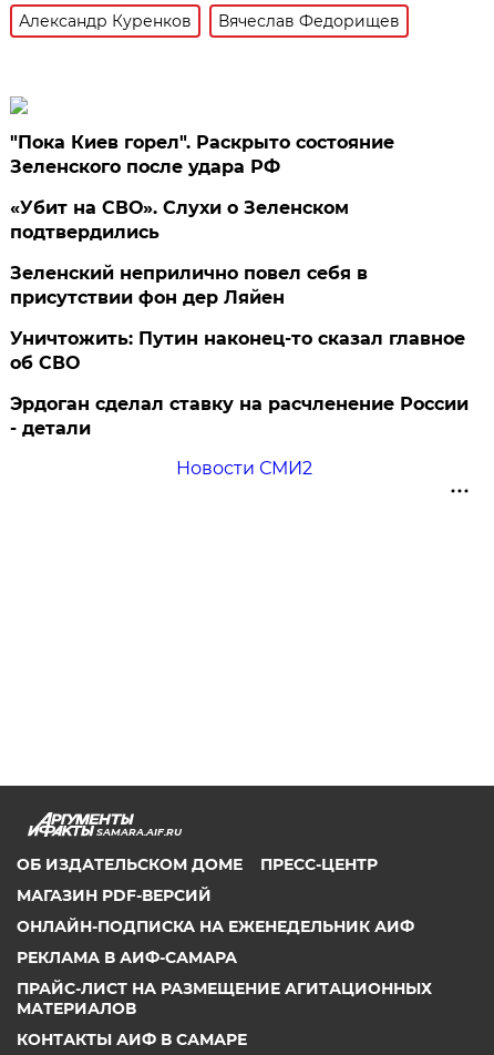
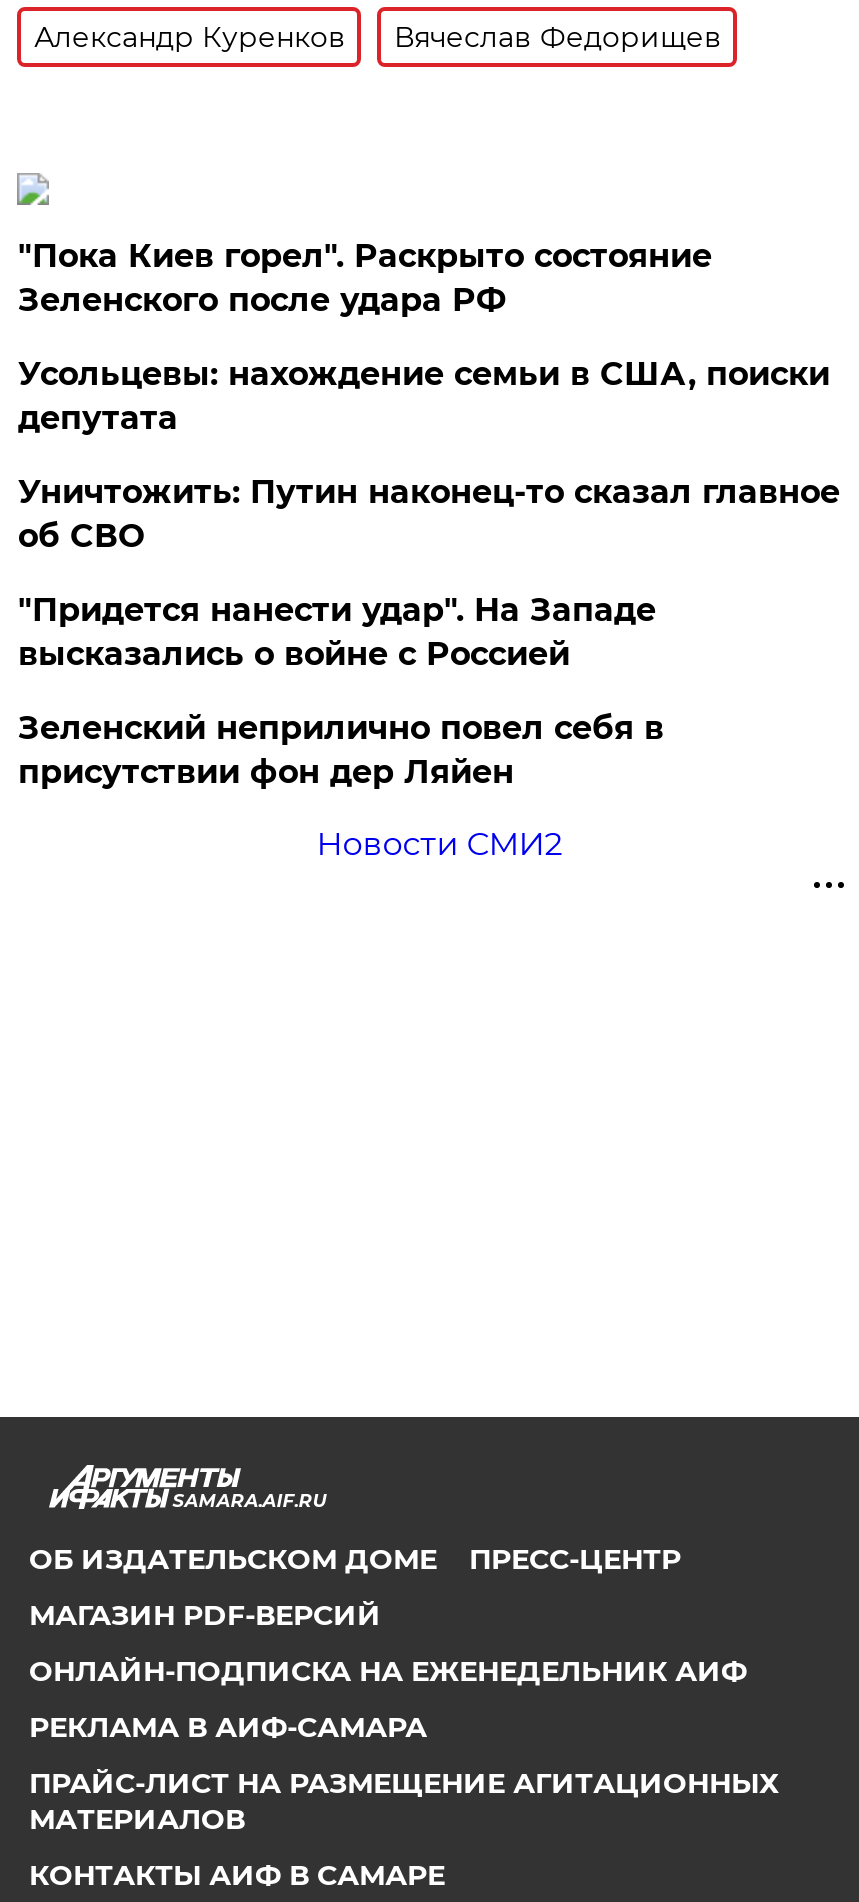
[10,197,349,243] «Убит на СВО». Слухи о Зеленском | подтвердились -> [18,355,830,673] Усольцевы: нахождение семьи в США, поиски | депутата | "Придется нанести удар". На Западе | высказались о войне с Россией
moved [10,263,368,308] -> [18,709,664,791]: Зеленский неприлично повел cебя в | присутствии фон дер Ляйен
moved [10,328,466,373] -> [18,473,840,555]: Уничтожить: Путин наконец-то сказал главное | об СВО
[10,393,469,439] Эрдоган сделал ставку на расчленение России | - детали -> none

